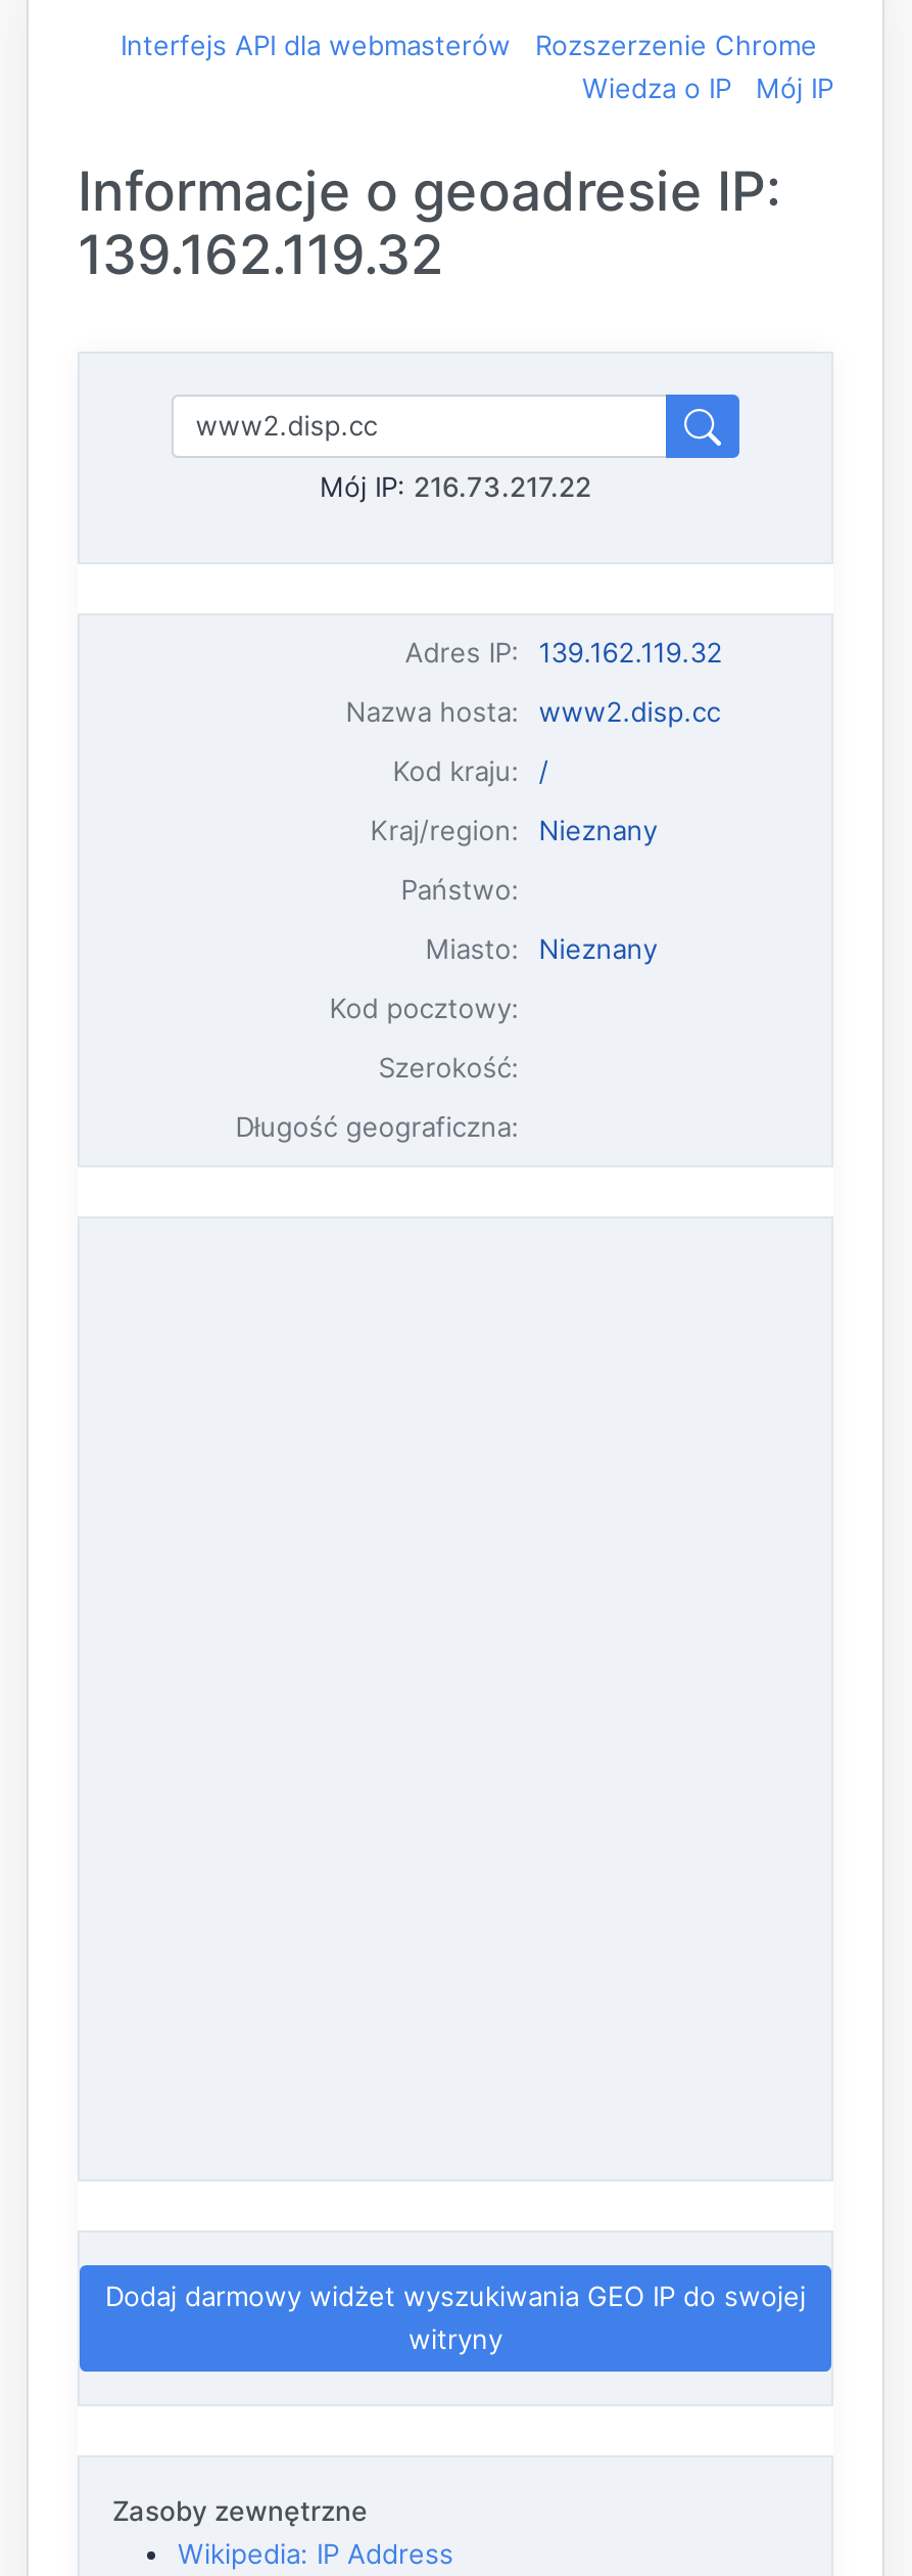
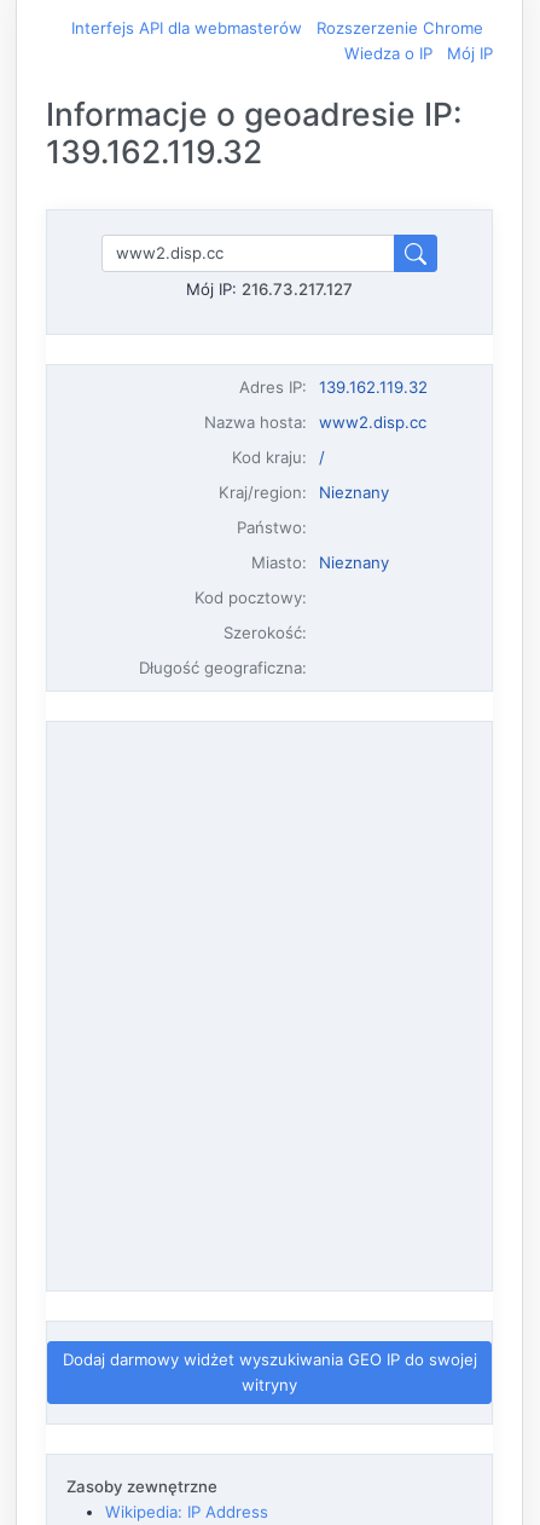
[320,470,591,503] Mój IP: 216.73.217.22 -> [186,279,353,298] Mój IP: 216.73.217.127

